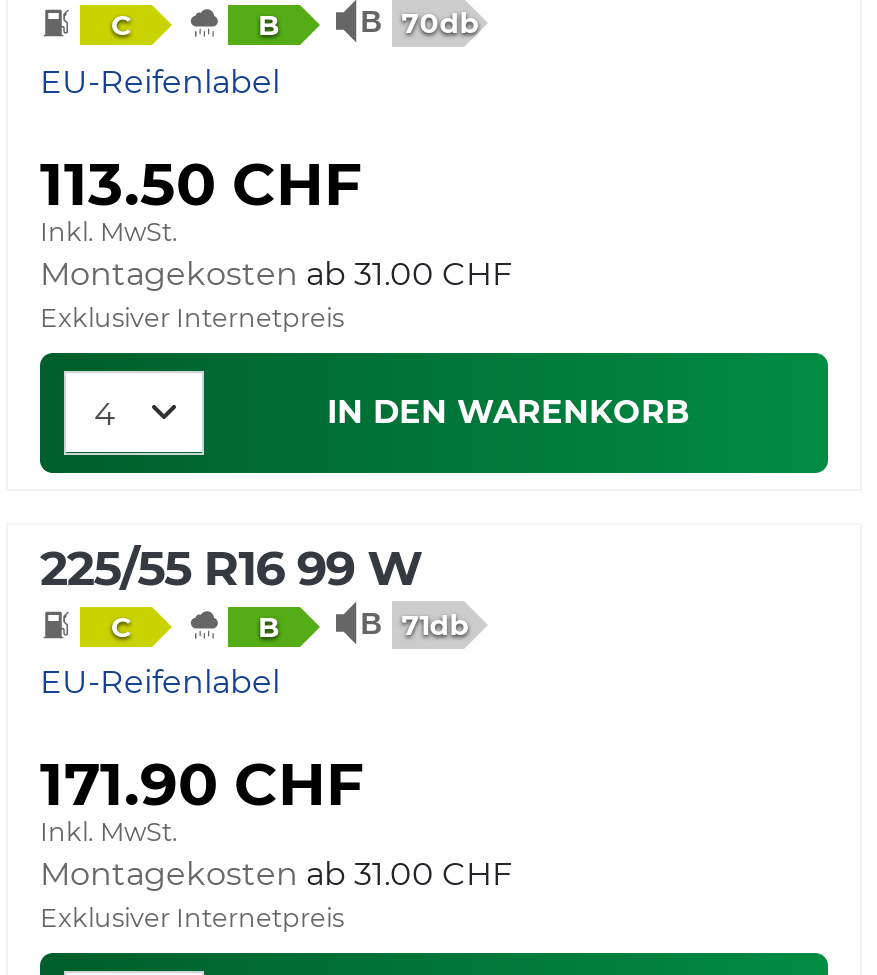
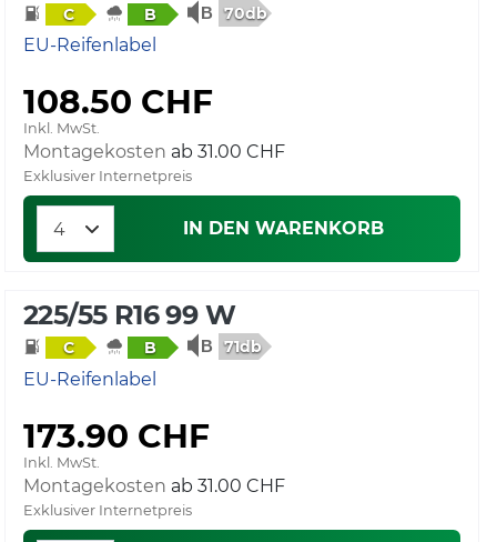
[40,146,362,218] 113.50 CHF -> [23,81,213,121] 108.50 CHF
[40,747,364,819] 171.90 CHF -> [23,415,210,455] 173.90 CHF

